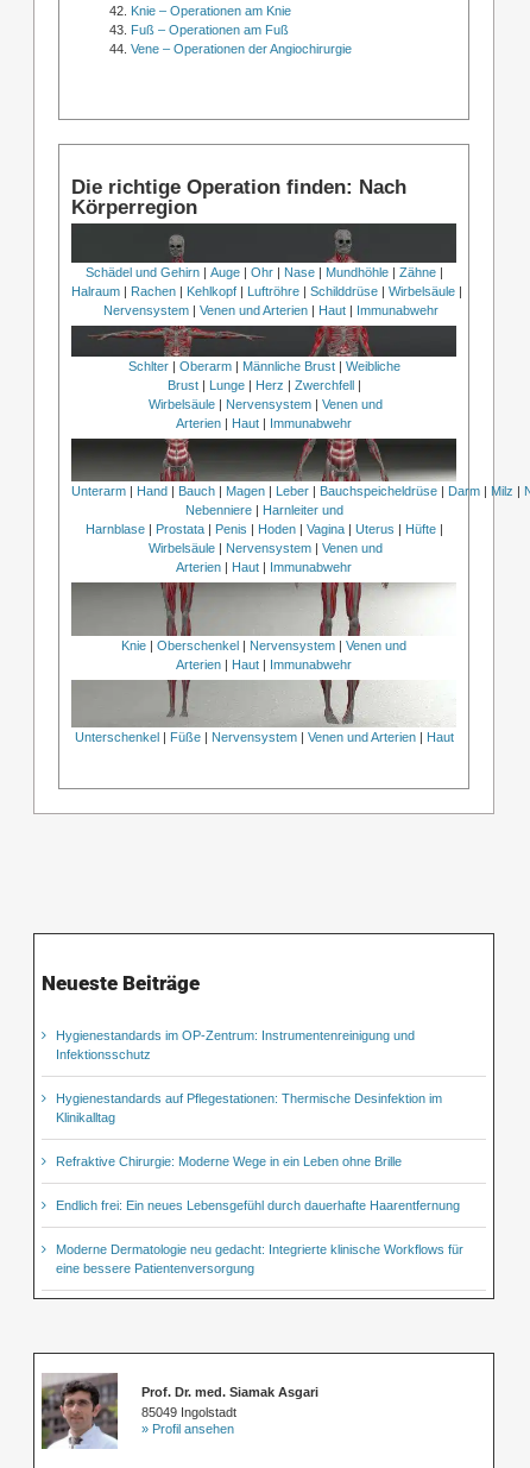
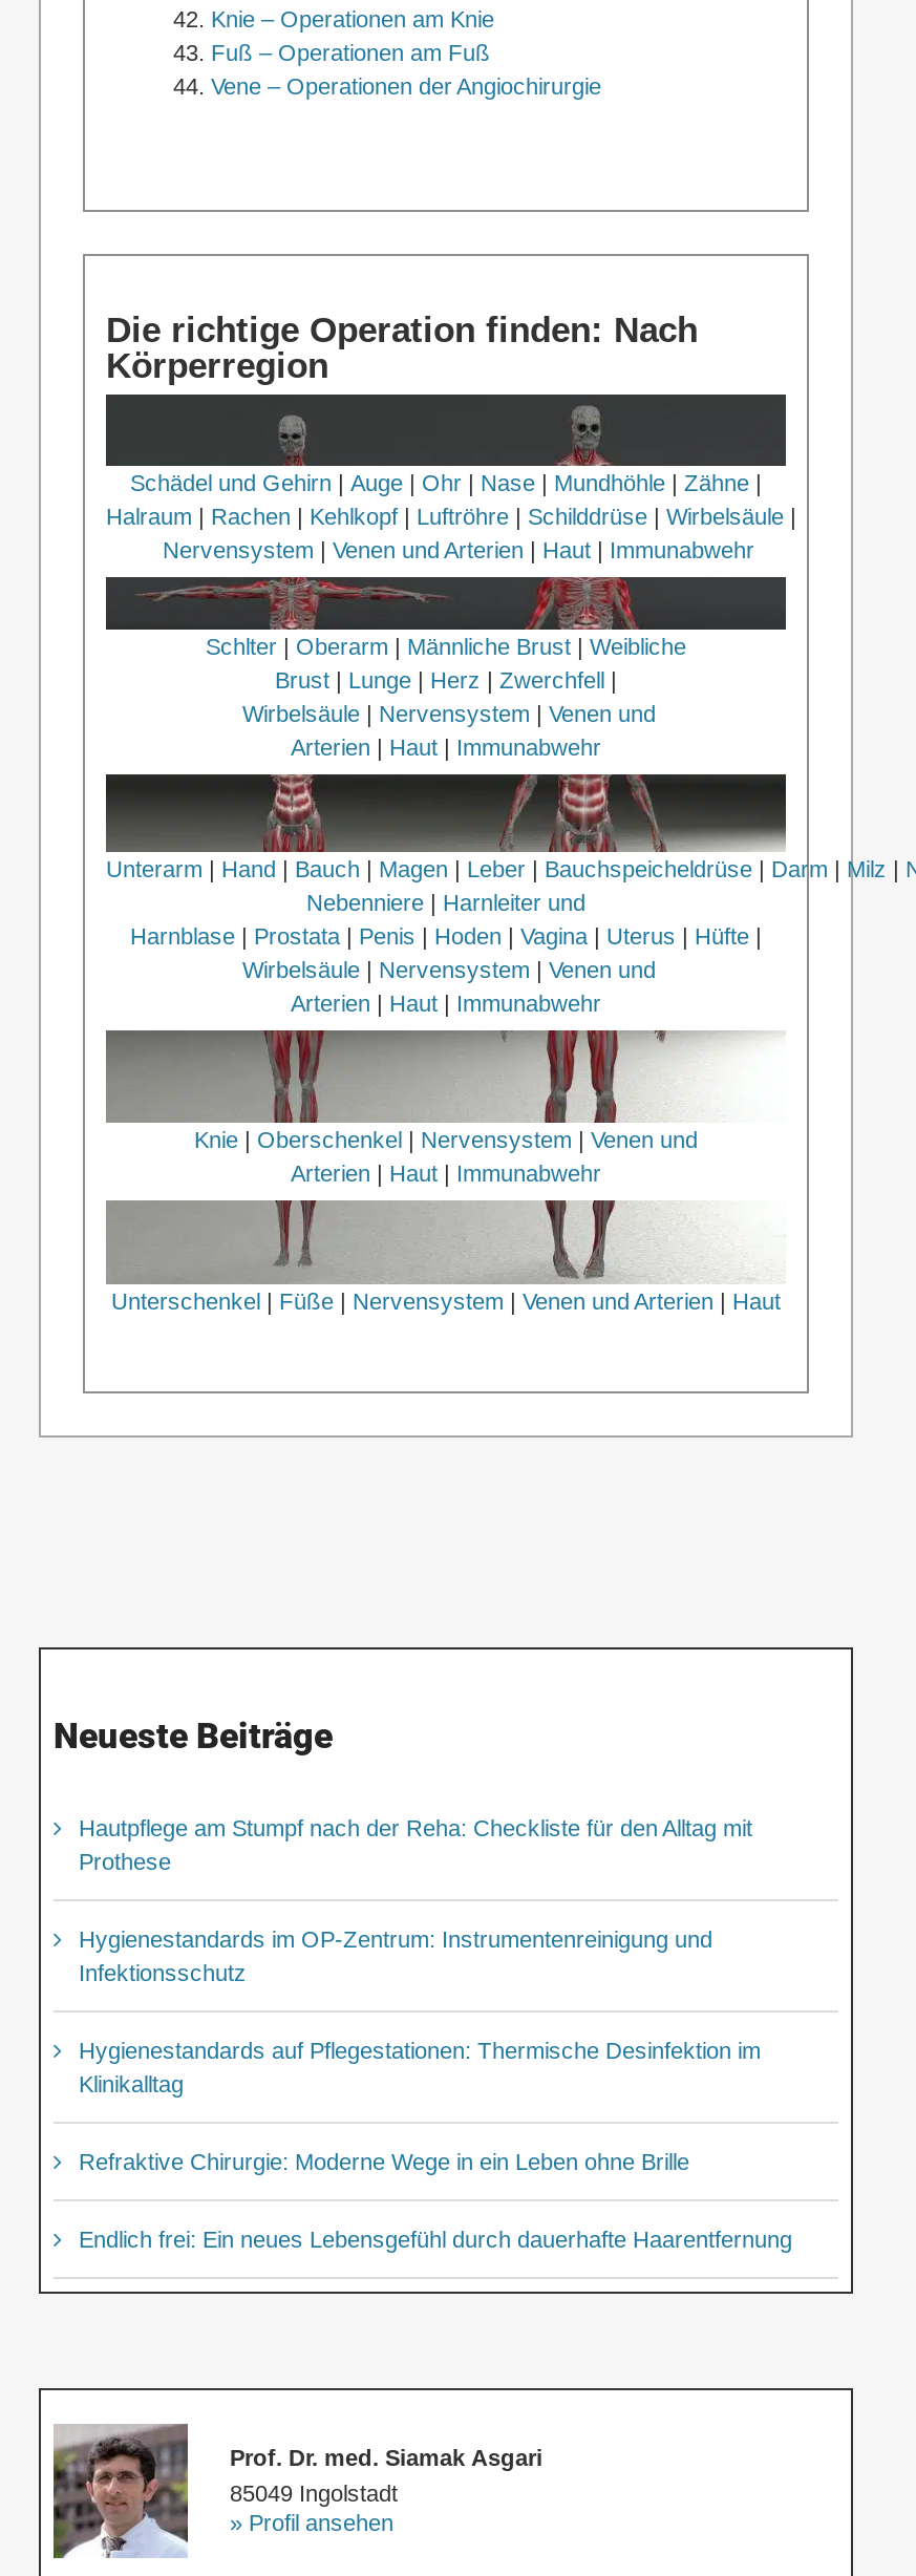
none -> [79,1815,752,1874] Hautpflege am Stumpf nach der Reha: Checkliste für den Alltag mit | Prothese
moved [56,1028,460,1212] -> [79,1926,792,2252]: Hygienestandards im OP-Zentrum: Instrumentenreinigung und | Infektionsschutz | Hygienestandards auf Pflegestationen: Thermische Desinfektion im | Klinikalltag | Refraktive Chirurgie: Moderne Wege in ein Leben ohne Brille | Endlich frei: Ein neues Lebensgefühl durch dauerhafte Haarentfernung
[56,1242,463,1275] Moderne Dermatologie neu gedacht: Integrierte klinische Workflows für | eine bessere Patientenversorgung -> none

